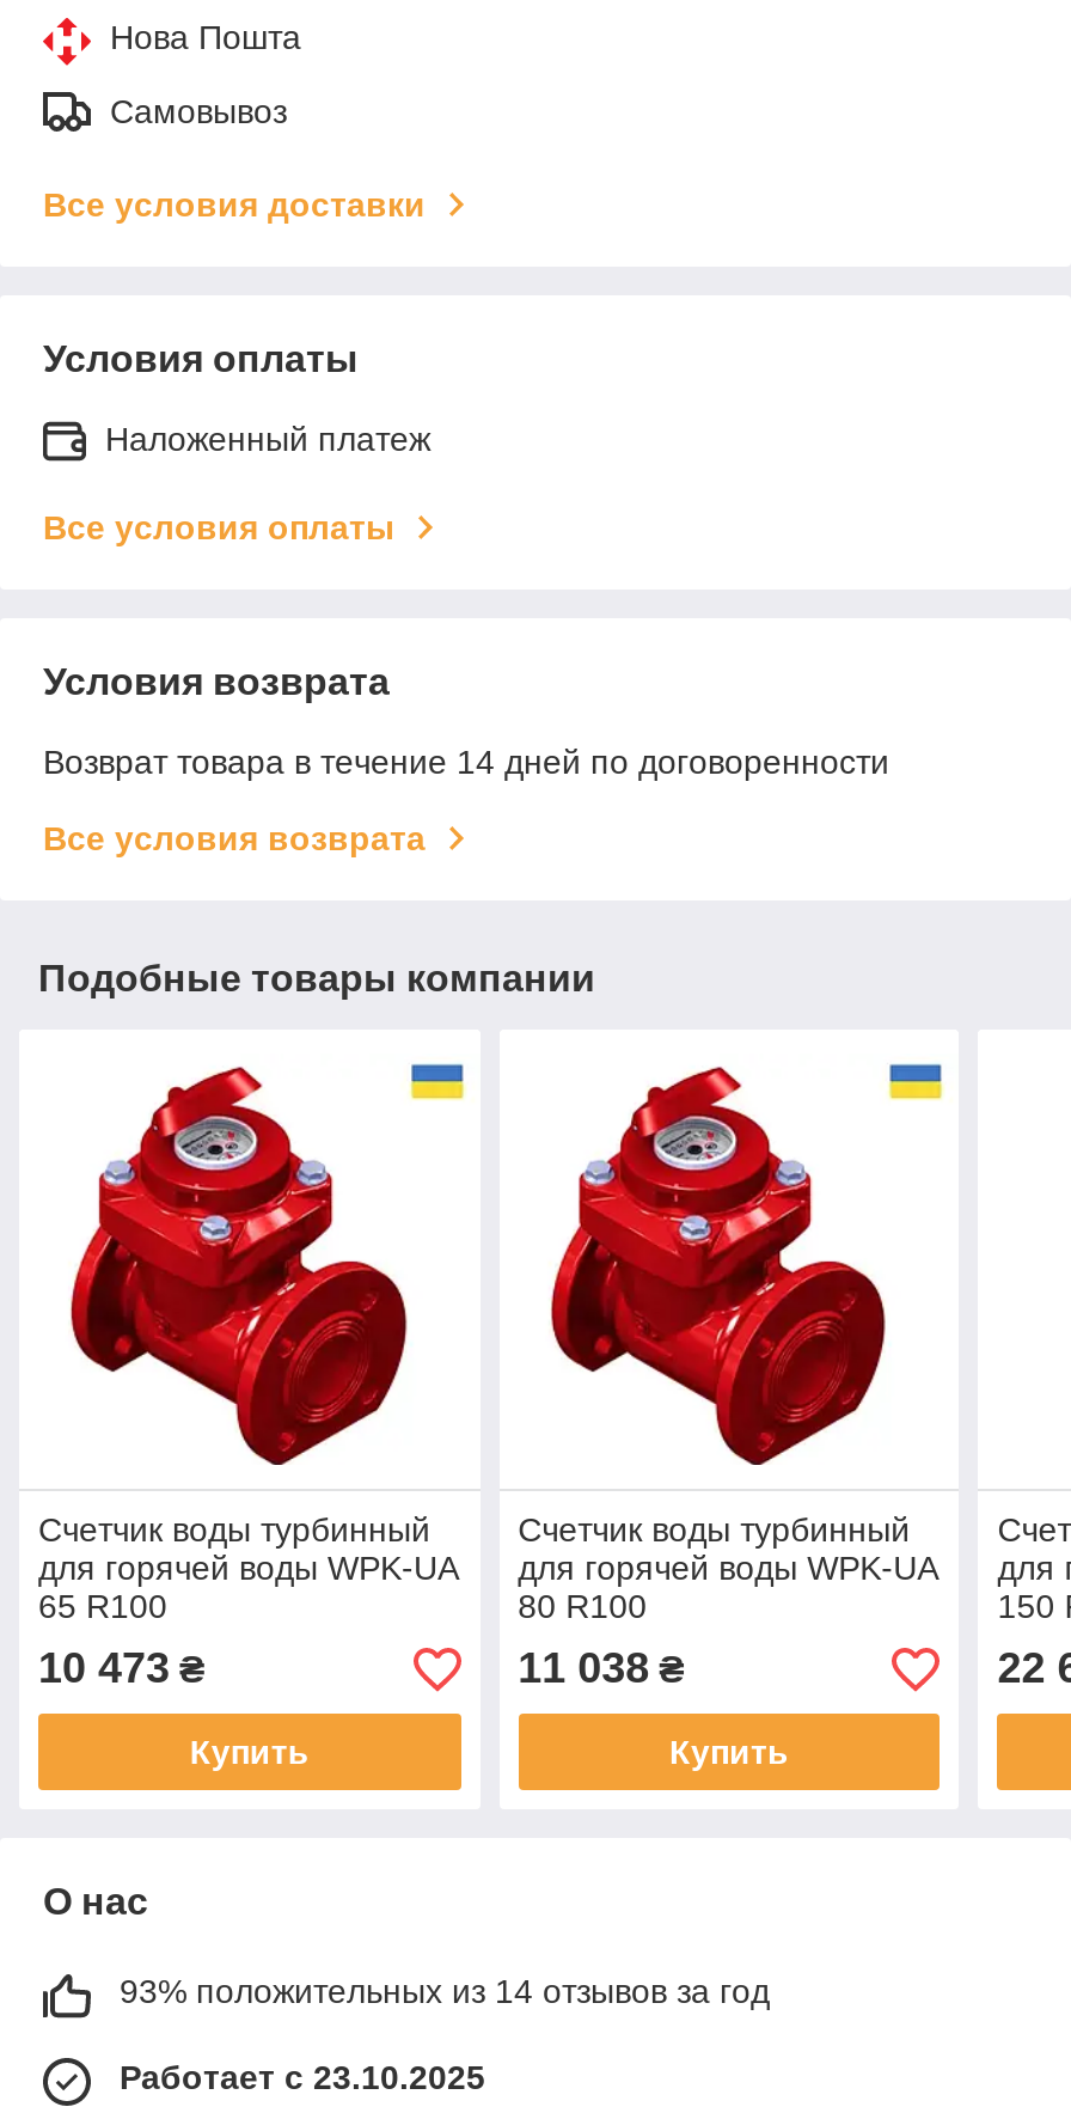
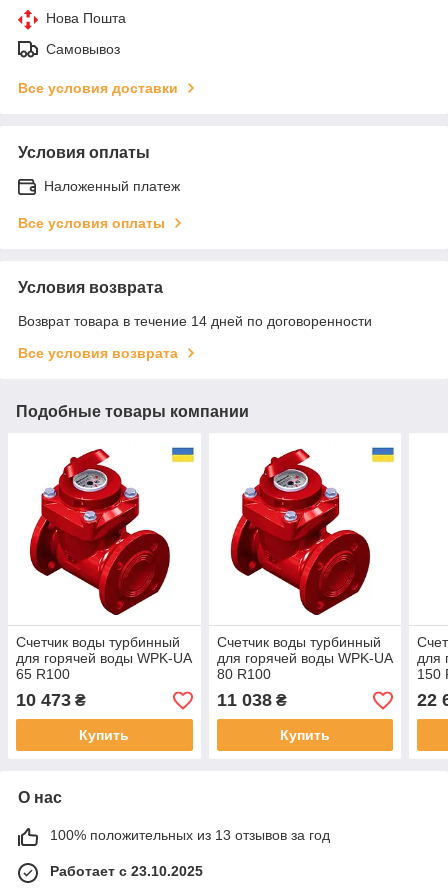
[120,1973,770,2011] 93% положительных из 14 отзывов за год -> [50,827,330,843] 100% положительных из 13 отзывов за год

